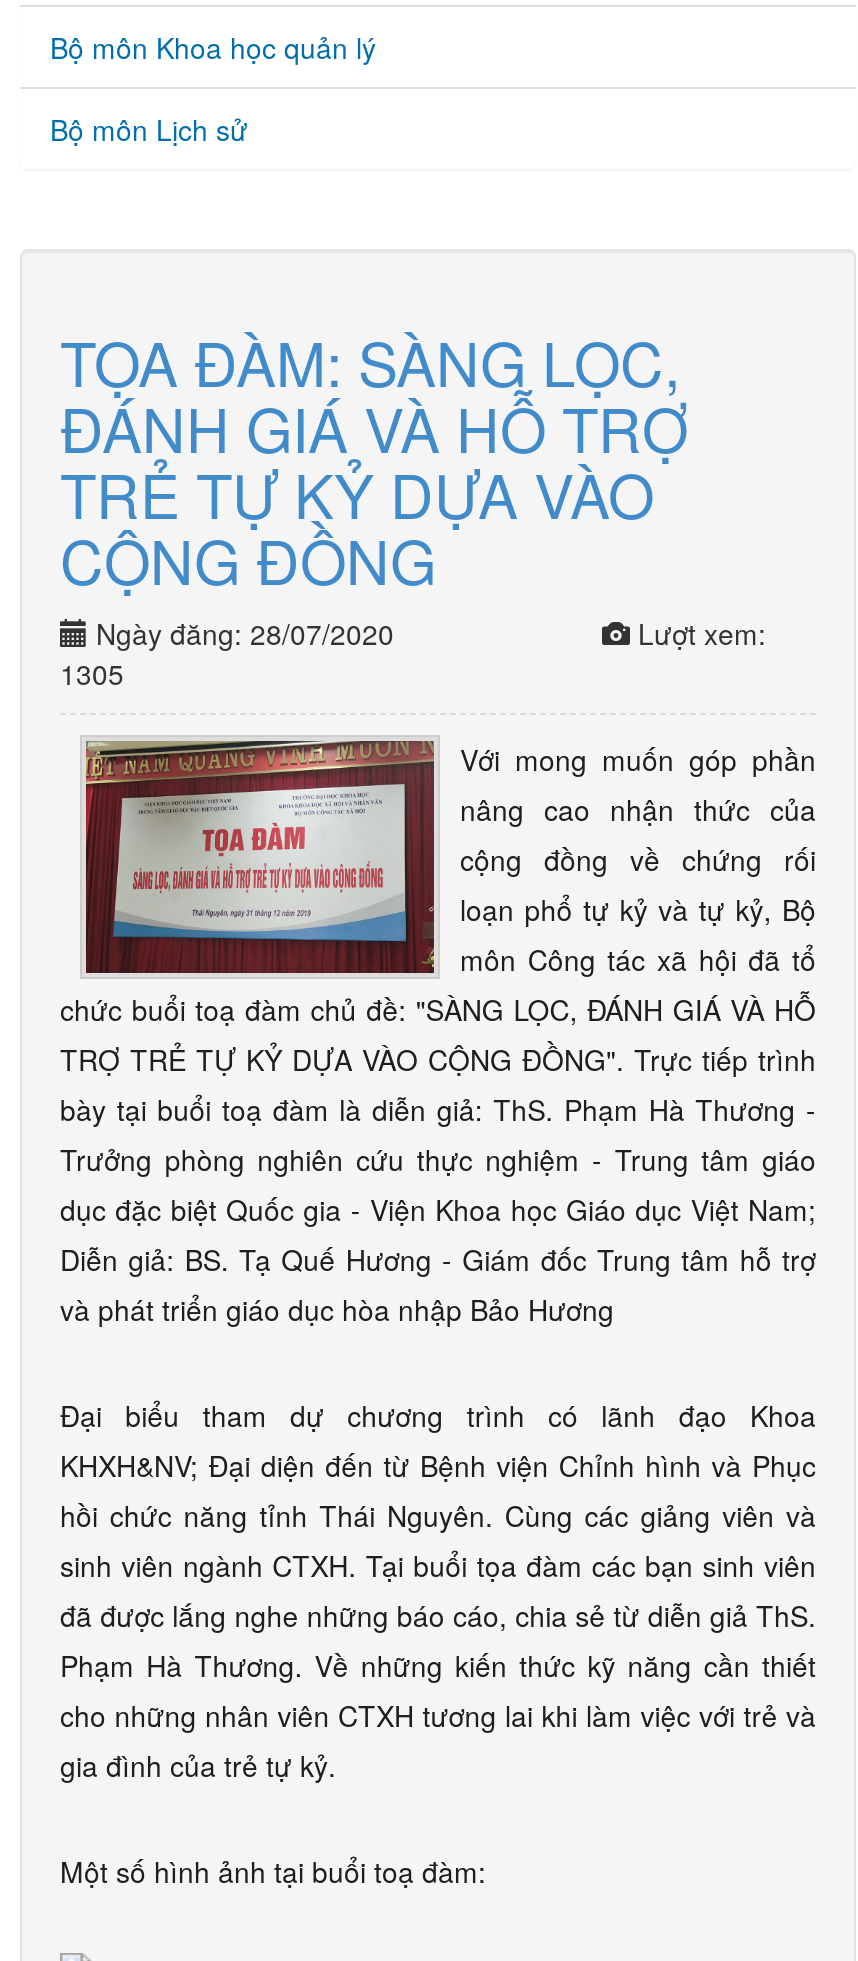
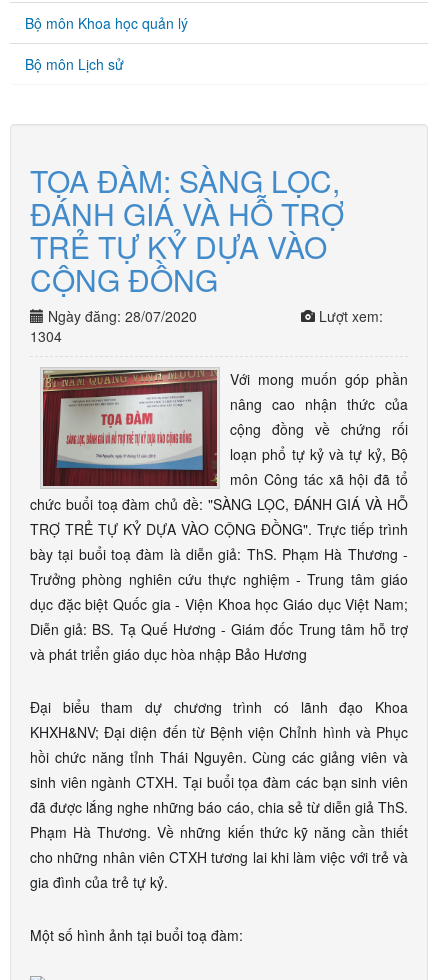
[60,653,124,693] 1305 -> [30,326,62,346] 1304

